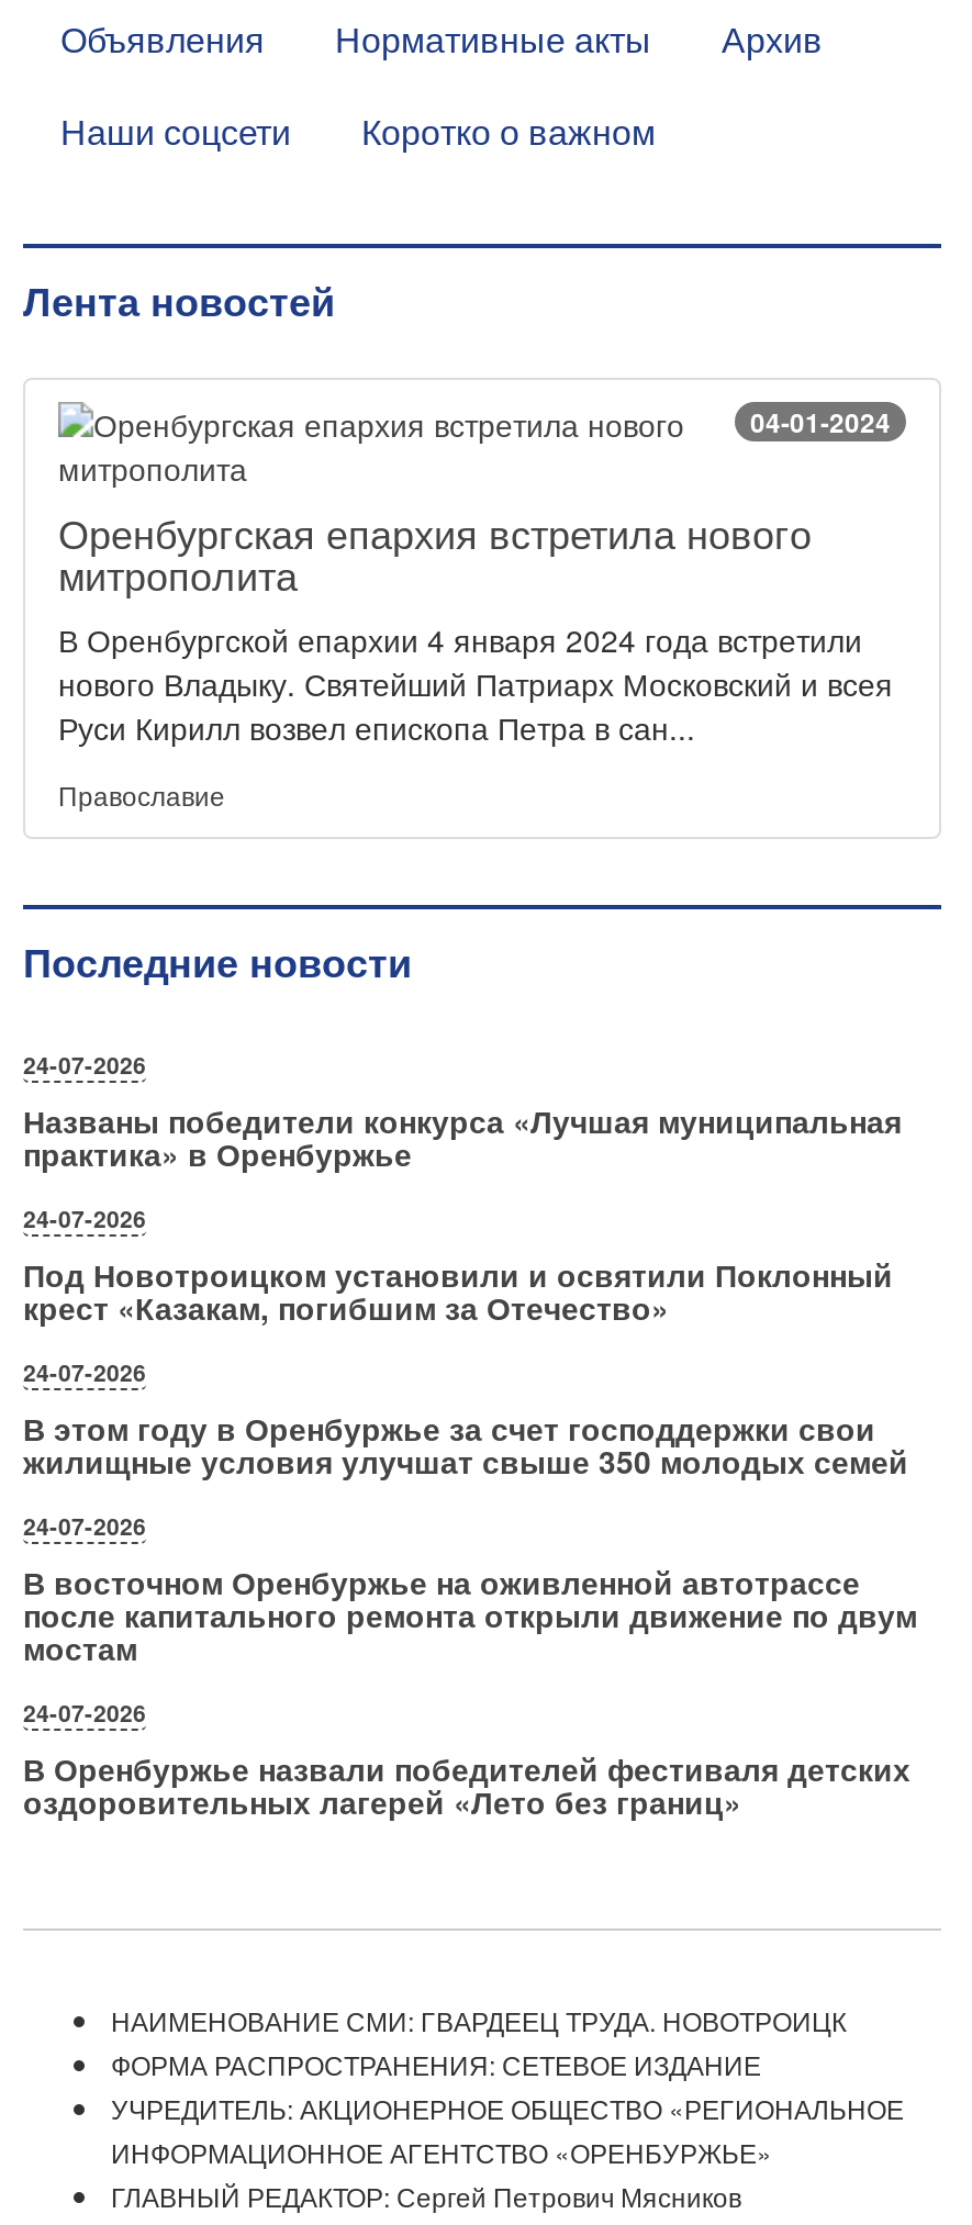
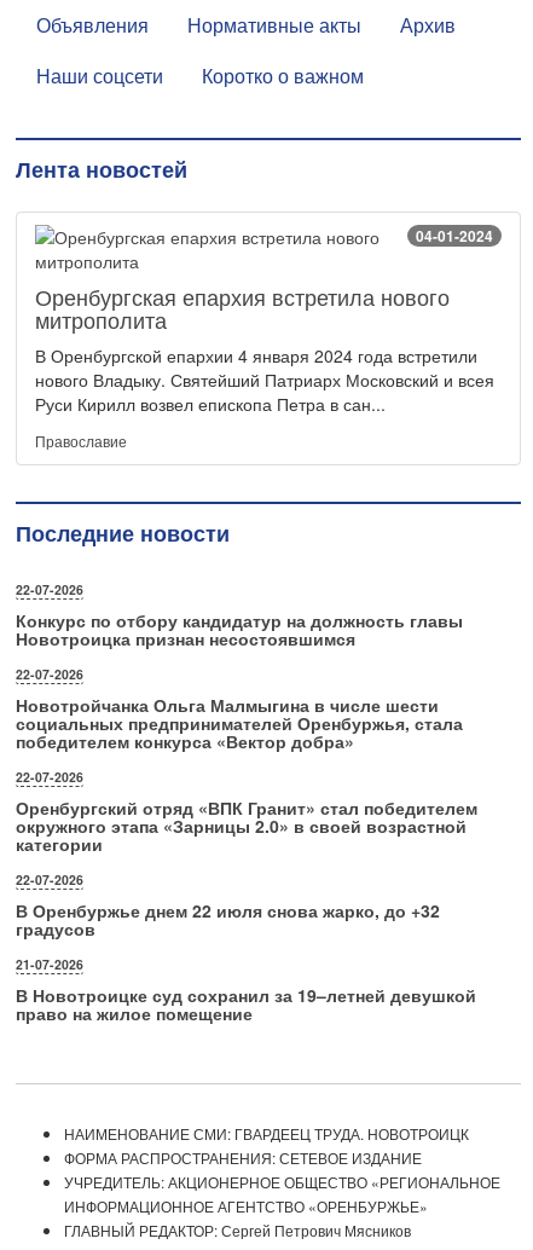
[23,1048,902,1175] 24-07-2026 | Названы победители конкурса «Лучшая муниципальная | практика» в Оренбуржье -> [16,580,463,651] 22-07-2026 | Конкурс по отбору кандидатур на должность главы | Новотроицка признан несостоявшимся
[23,1202,893,1329] 24-07-2026 | Под Новотроицком установили и освятили Поклонный | крест «Казакам, погибшим за Отечество» -> [16,665,463,753] 22-07-2026 | Новотройчанка Ольга Малмыгина в числе шести | социальных предпринимателей Оренбуржья, стала | победителем конкурса «Вектор добра»
[23,1355,908,1483] 24-07-2026 | В этом году в Оренбуржье за счет господдержки свои | жилищные условия улучшат свыше 350 молодых семей -> [16,768,477,856] 22-07-2026 | Оренбургский отряд «ВПК Гранит» стал победителем | окружного этапа «Зарницы 2.0» в своей возрастной | категории
[23,1509,917,1670] 24-07-2026 | В восточном Оренбуржье на оживленной автотрассе | после капитального ремонта открыли движение по двум | мостам -> [16,871,440,941] 22-07-2026 | В Оренбуржье днем 22 июля снова жарко, до +32 | градусов
[23,1696,910,1823] 24-07-2026 | В Оренбуржье назвали победителей фестиваля детских | оздоровительных лагерей «Лето без границ» -> [16,955,476,1025] 21-07-2026 | В Новотроицке суд сохранил за 19–летней девушкой | право на жилое помещение

